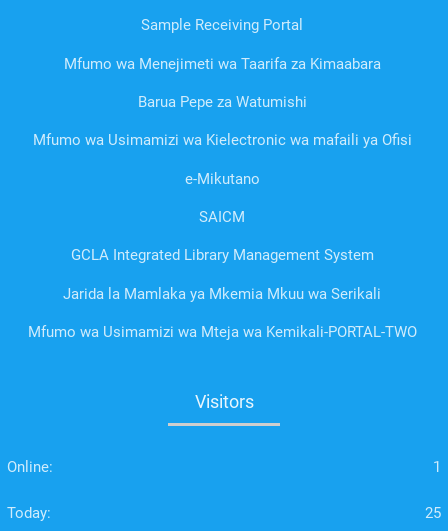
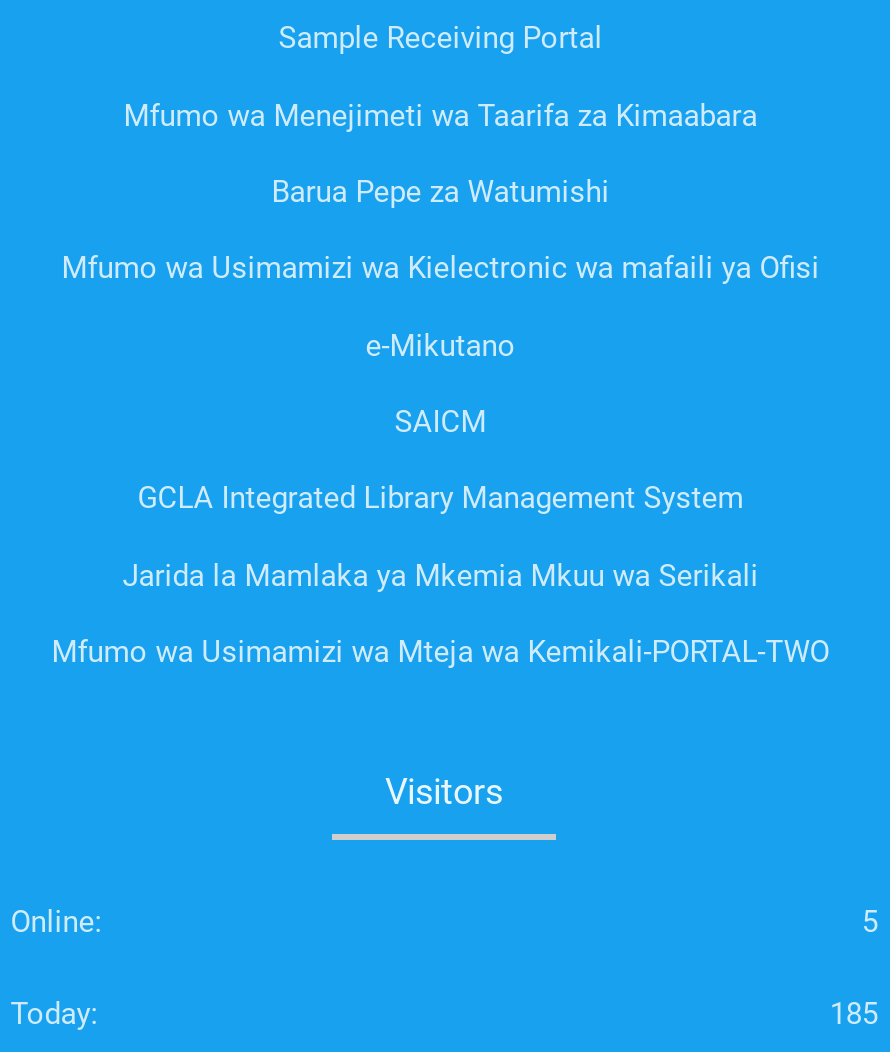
[433,458,441,476] 1 -> [862,904,878,940] 5
[425,503,441,521] 25 -> [830,995,878,1031] 185

